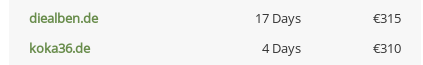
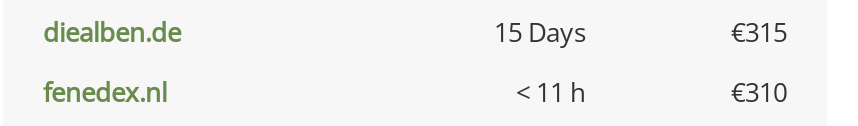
[254,9,300,27] 17 Days -> [494,14,586,50] 15 Days
[29,39,300,57] koka36.de | 4 Days -> [43,74,586,110] fenedex.nl | < 11 h

